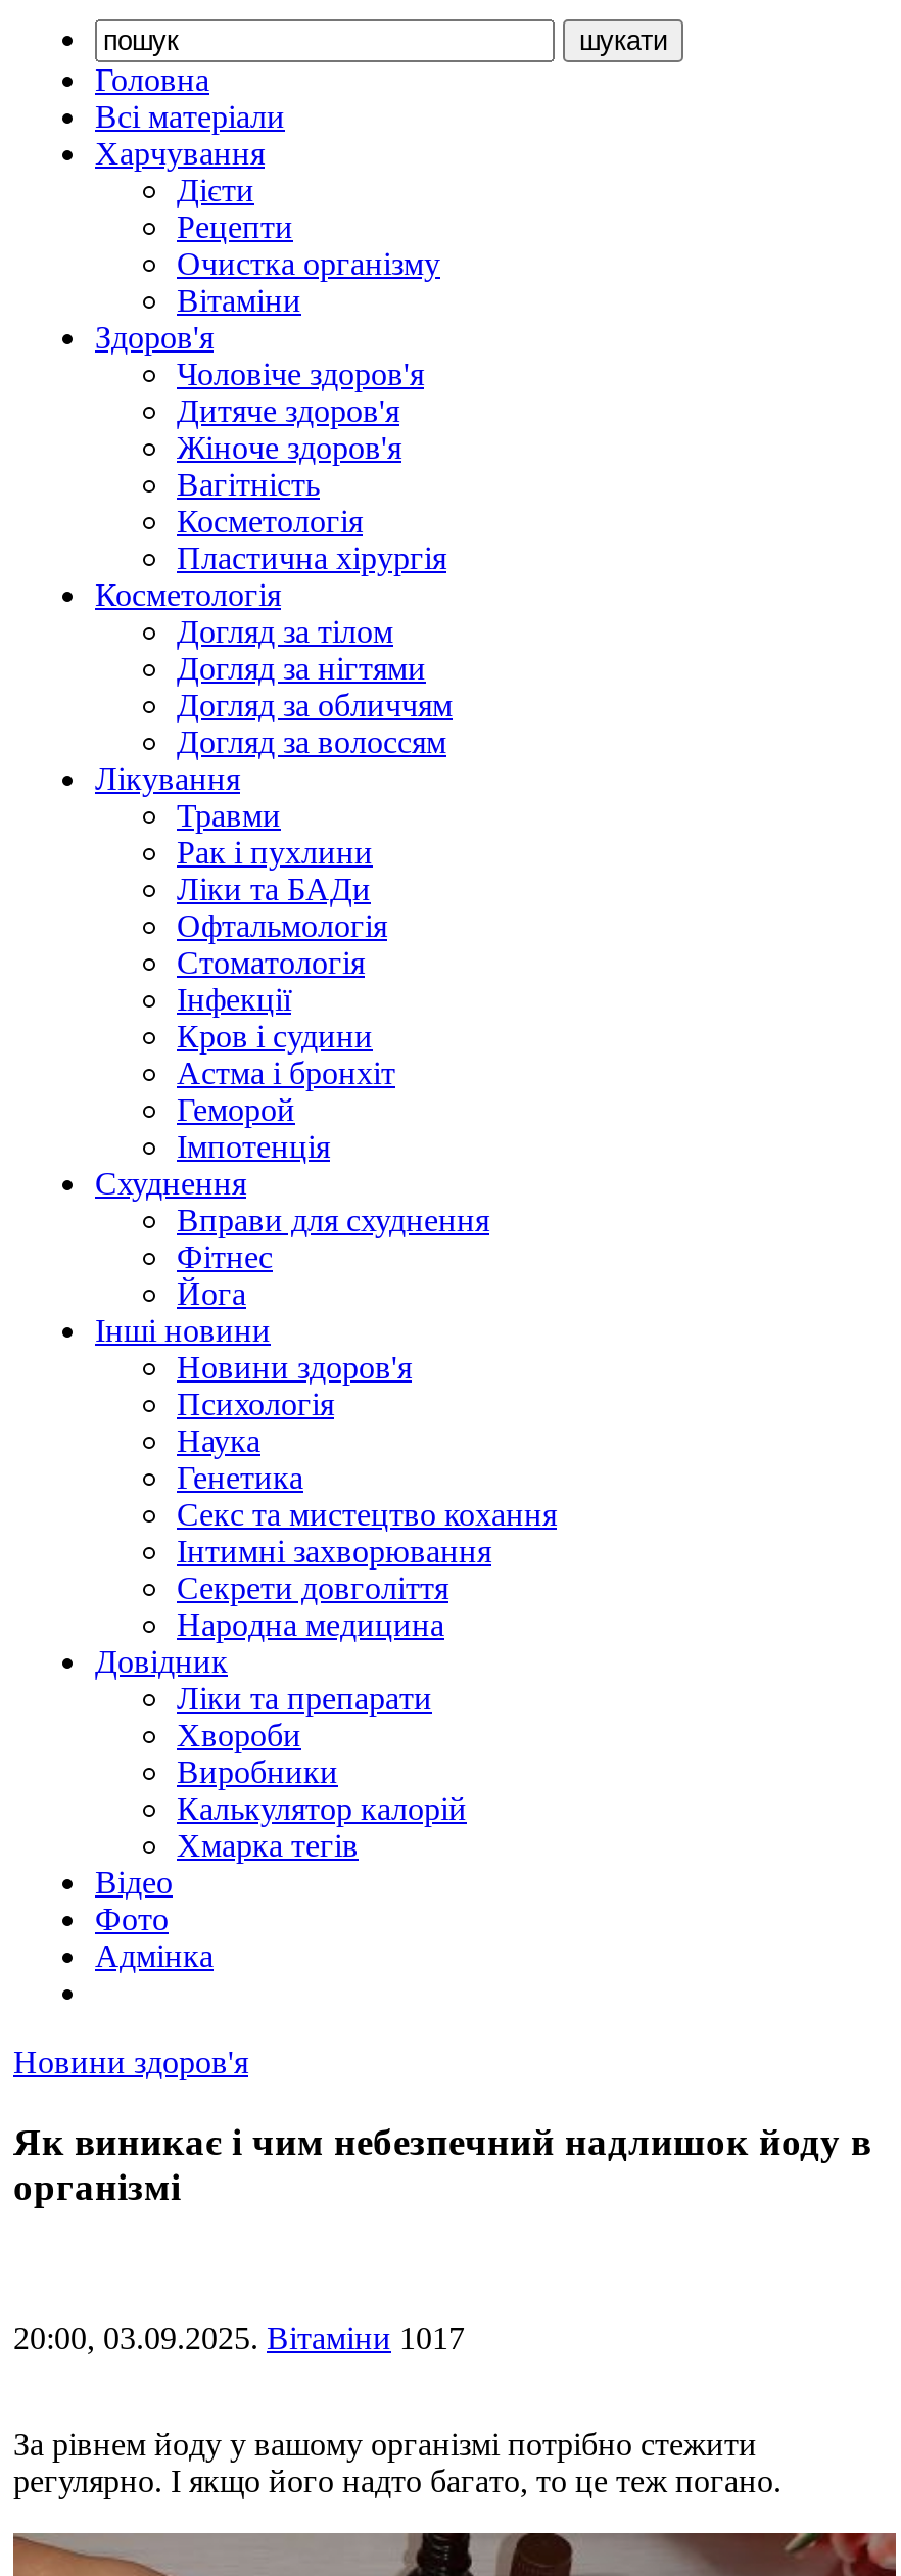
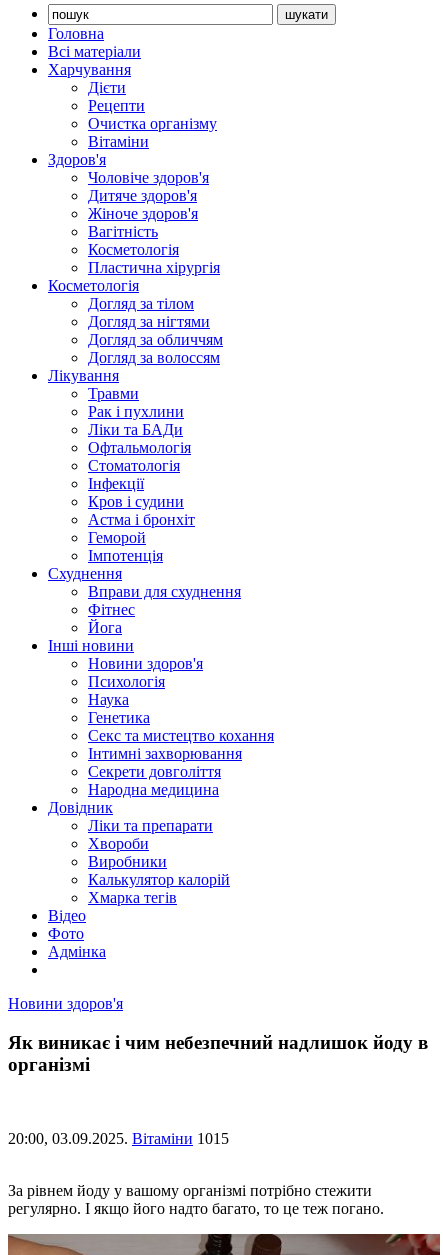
[13,2321,465,2356] 20:00, 03.09.2025. Вітаміни 1017 -> [8,1130,229,1147] 20:00, 03.09.2025. Вітаміни 1015

